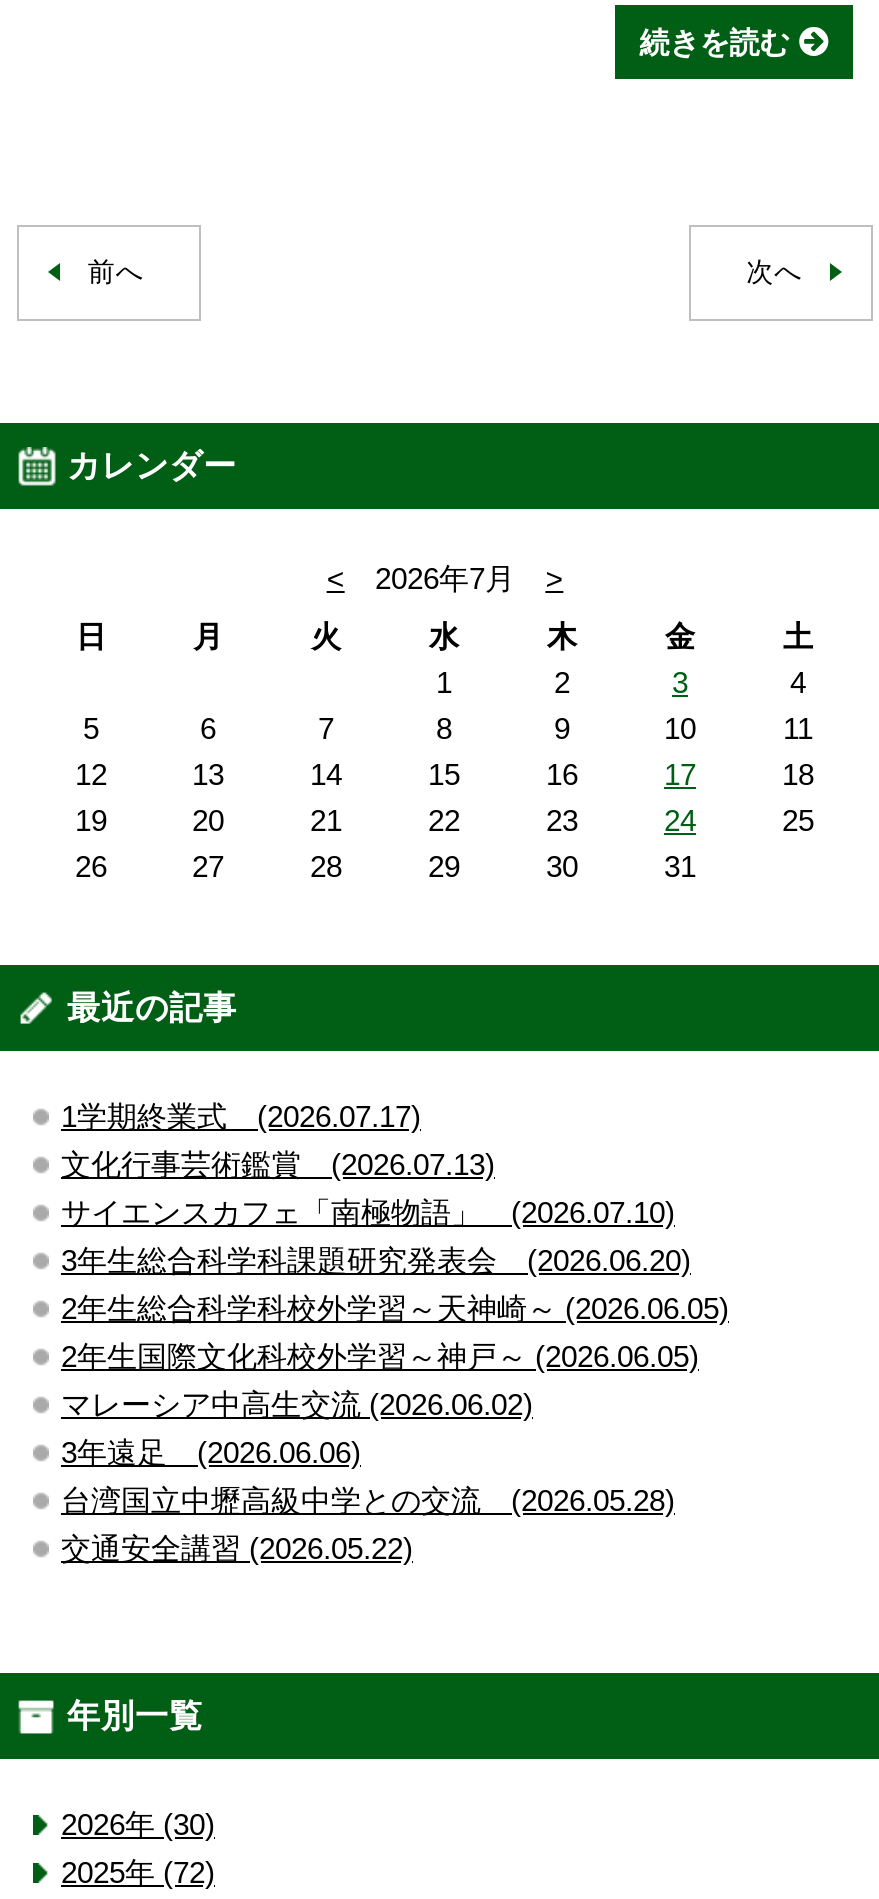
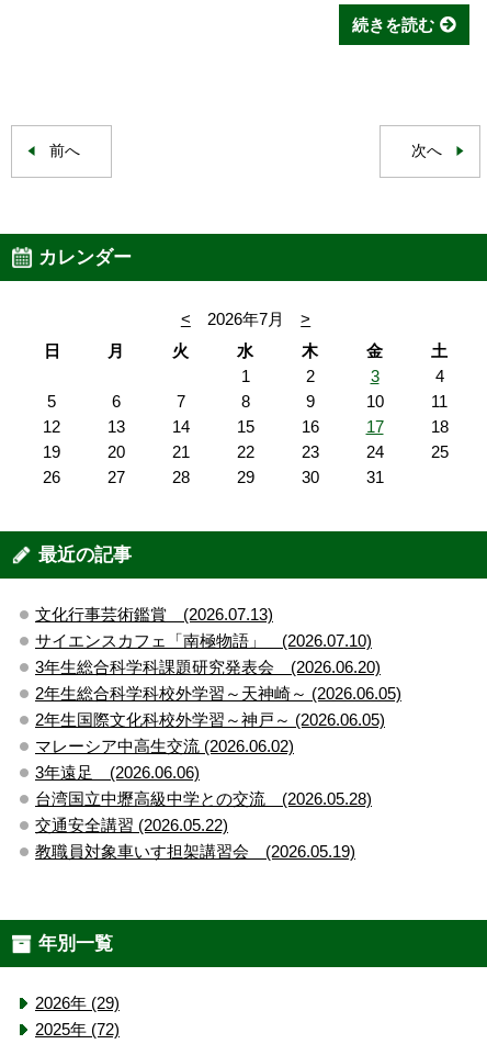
[61,1099,421,1133] 1学期終業式 (2026.07.17) -> none
moved [61,1147,729,1565] -> [35,605,401,834]: 文化行事芸術鑑賞 (2026.07.13) | サイエンスカフェ「南極物語」 (2026.07.10) | 3年生総合科学科課題研究発表会 (2026.06.20) | ... | 台湾国立中壢高級中学との交流 (2026.05.28) | 交通安全講習 (2026.05.22)
none -> [35,842,355,861] 教職員対象車いす担架講習会 (2026.05.19)
[61,1807,215,1841] 2026年 (30) -> [35,994,120,1012] 2026年 (29)

